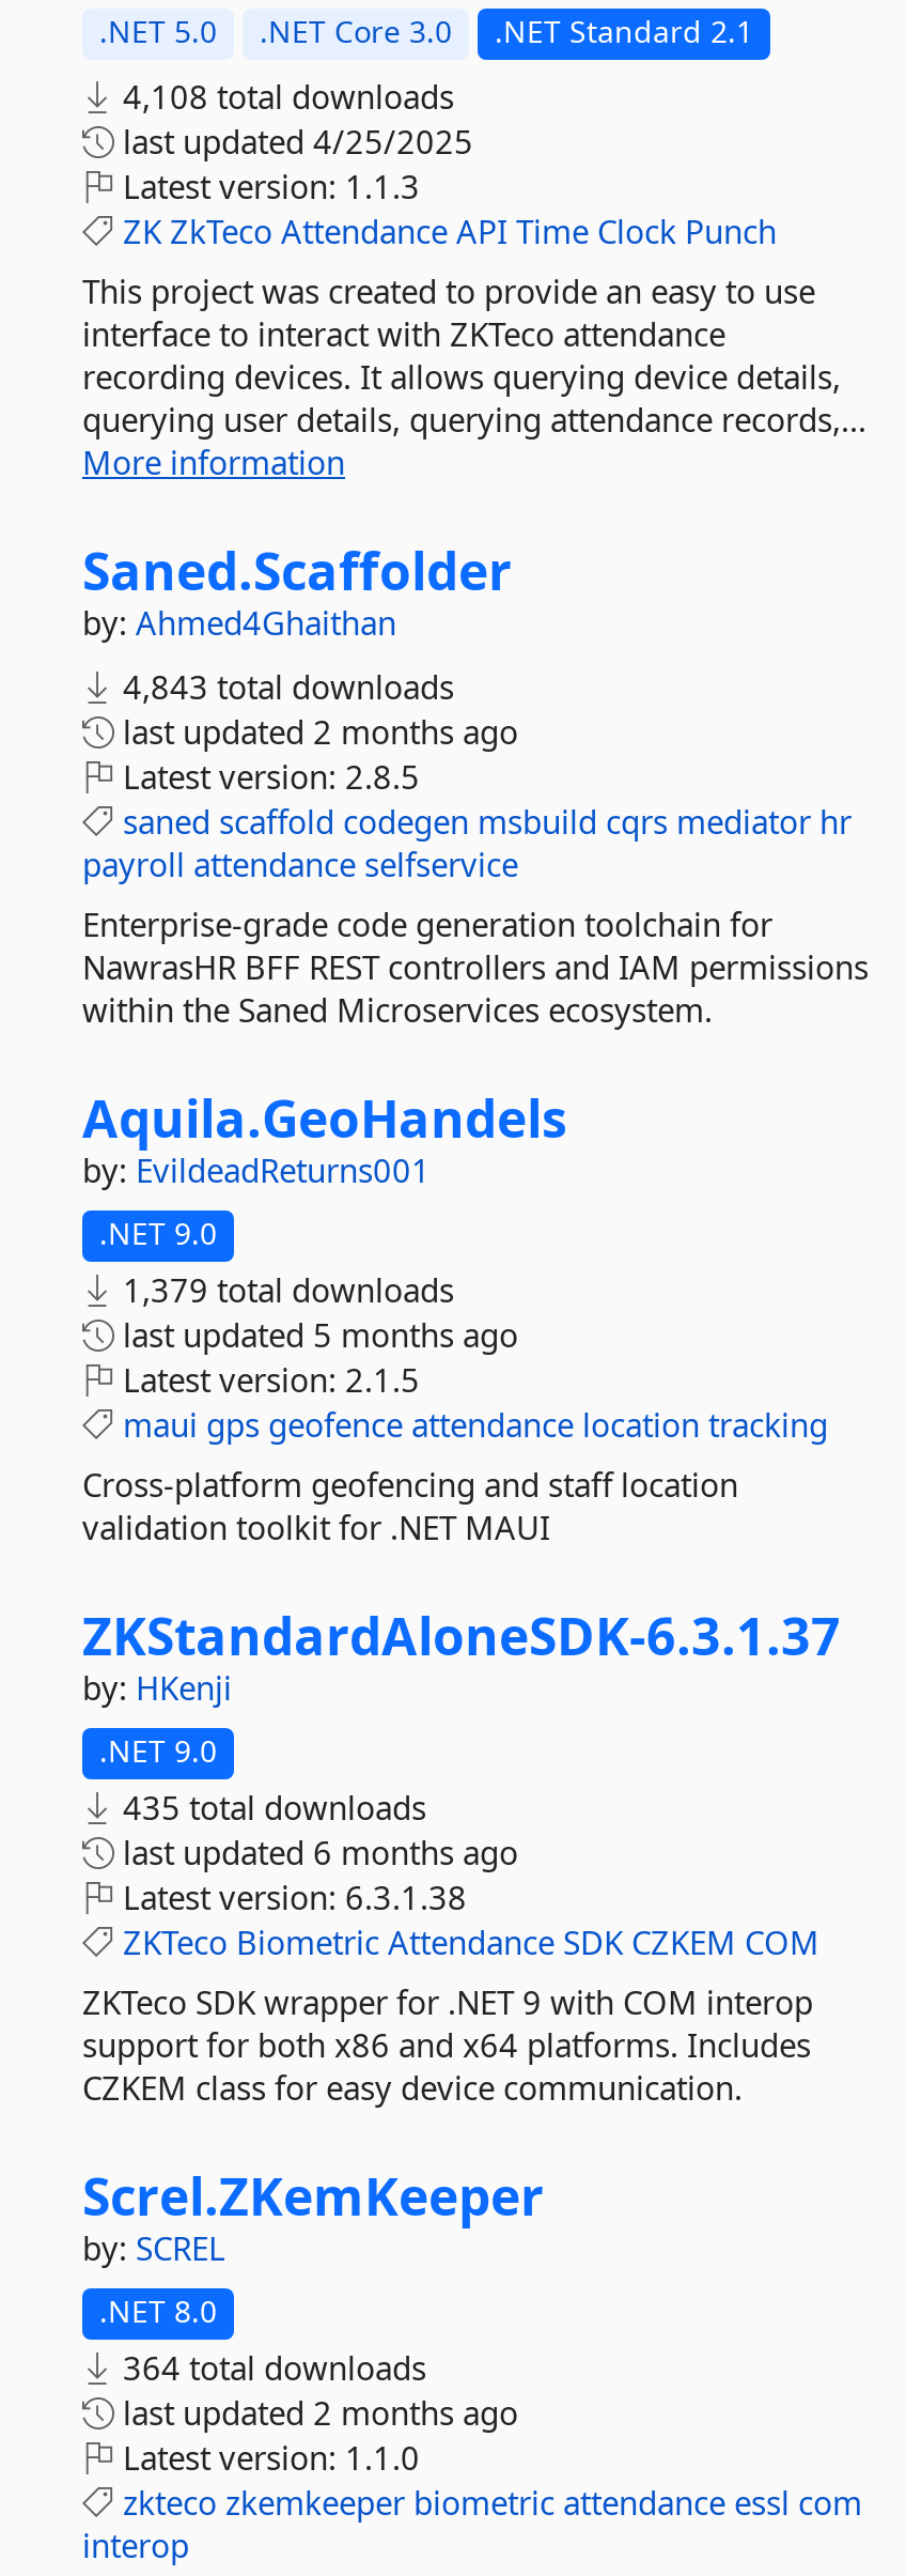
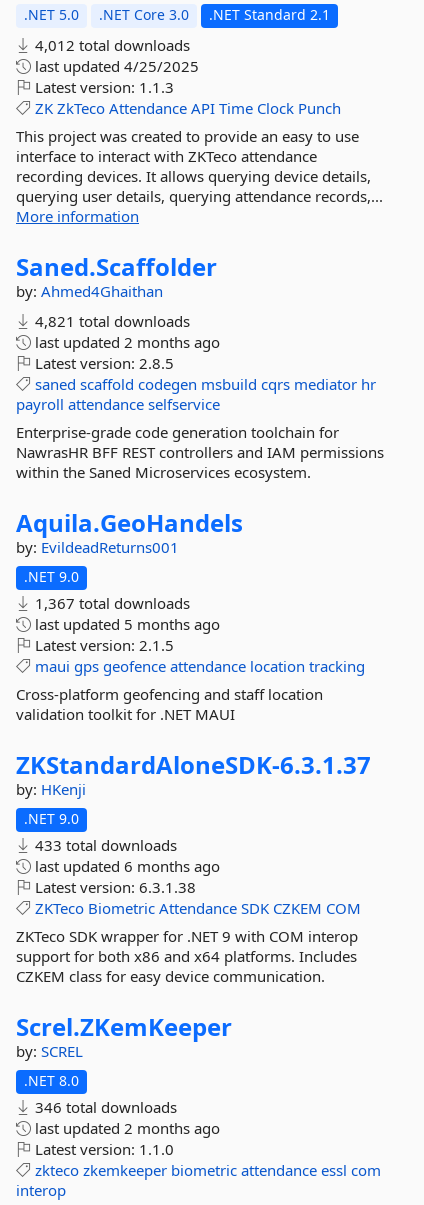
[114,75,454,118] 4,108 total downloads -> [31,35,190,55] 4,012 total downloads
[114,665,454,708] 4,843 total downloads -> [31,311,190,331] 4,821 total downloads
[114,1268,454,1311] 1,379 total downloads -> [31,593,190,613] 1,367 total downloads
[114,1786,426,1829] 435 total downloads -> [31,835,177,855] 433 total downloads
[114,2346,426,2389] 364 total downloads -> [31,1097,177,1117] 346 total downloads

